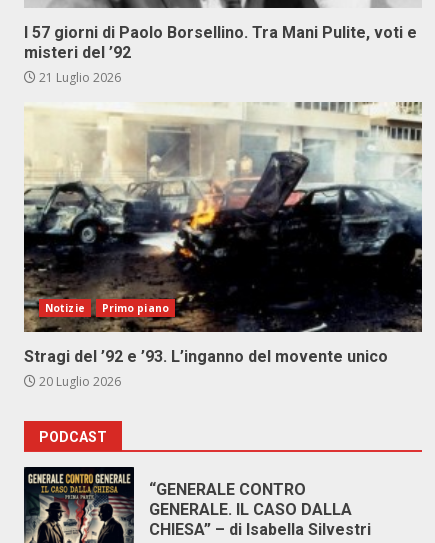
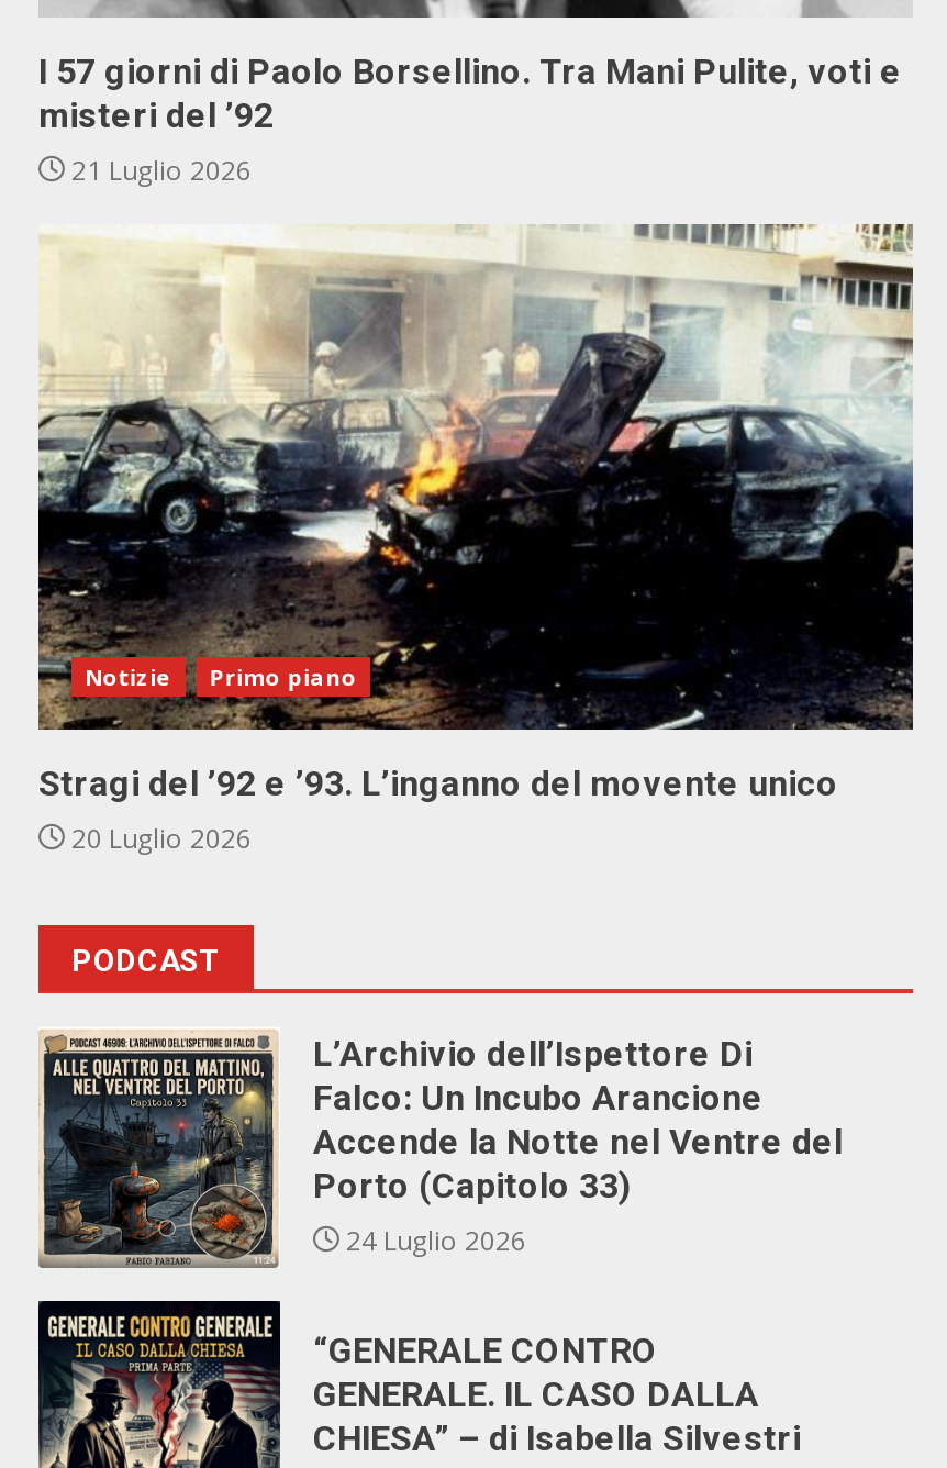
none -> [38,1031,843,1268] [image] | L’Archivio dell’Ispettore Di | Falco: Un Incubo Arancione | Accende la Notte nel Ventre del | Porto (Capitolo 33) | 24 Luglio 2026

